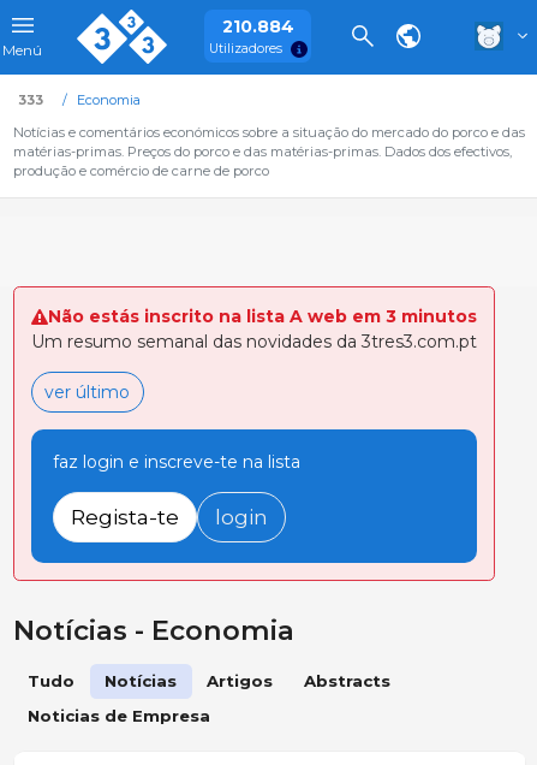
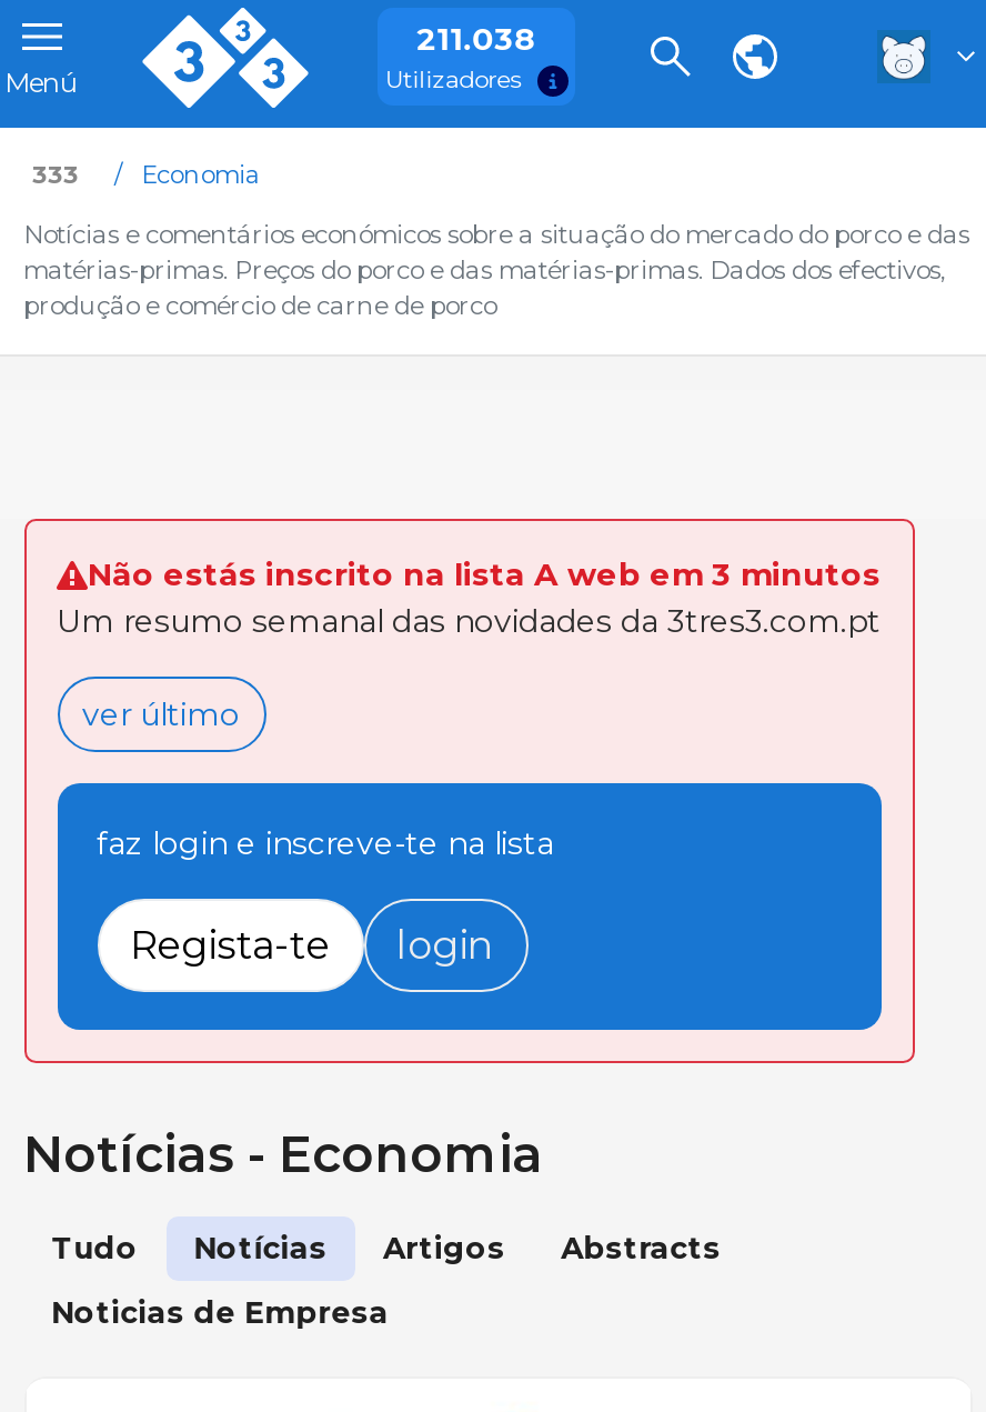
[222,15,294,37] 210.884 -> [417,18,537,58] 211.038

